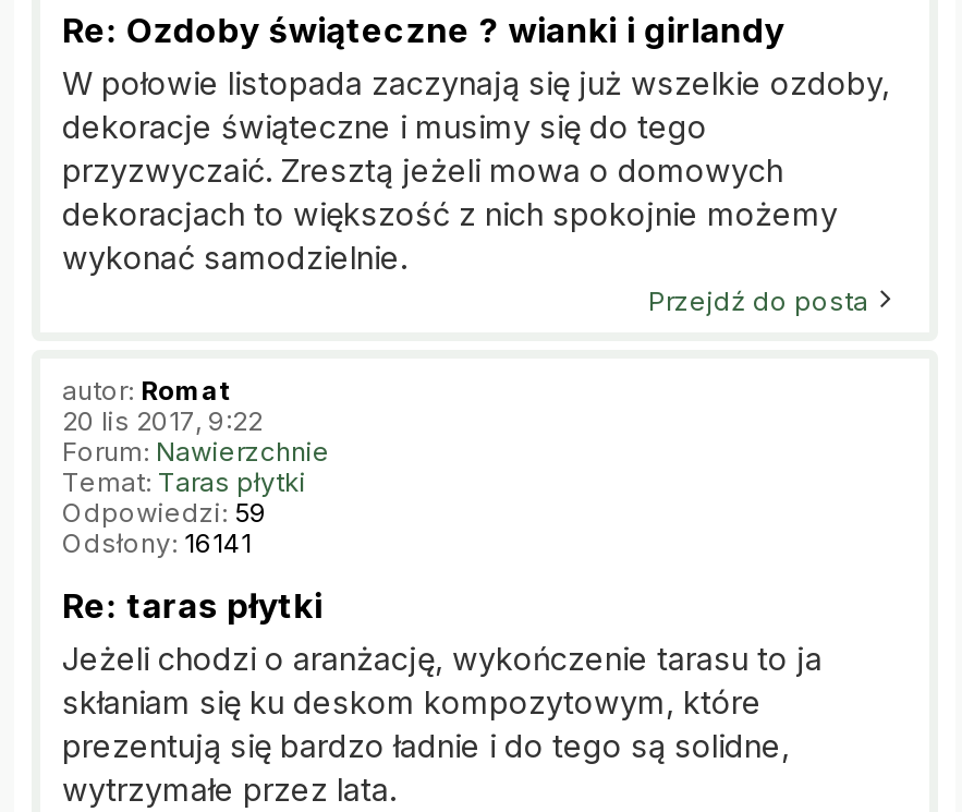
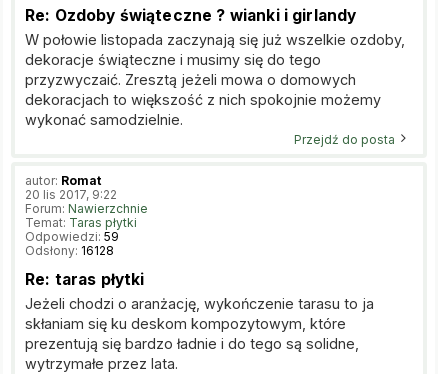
[62,526,252,559] Odsłony: 16141 -> [25,243,114,258] Odsłony: 16128

